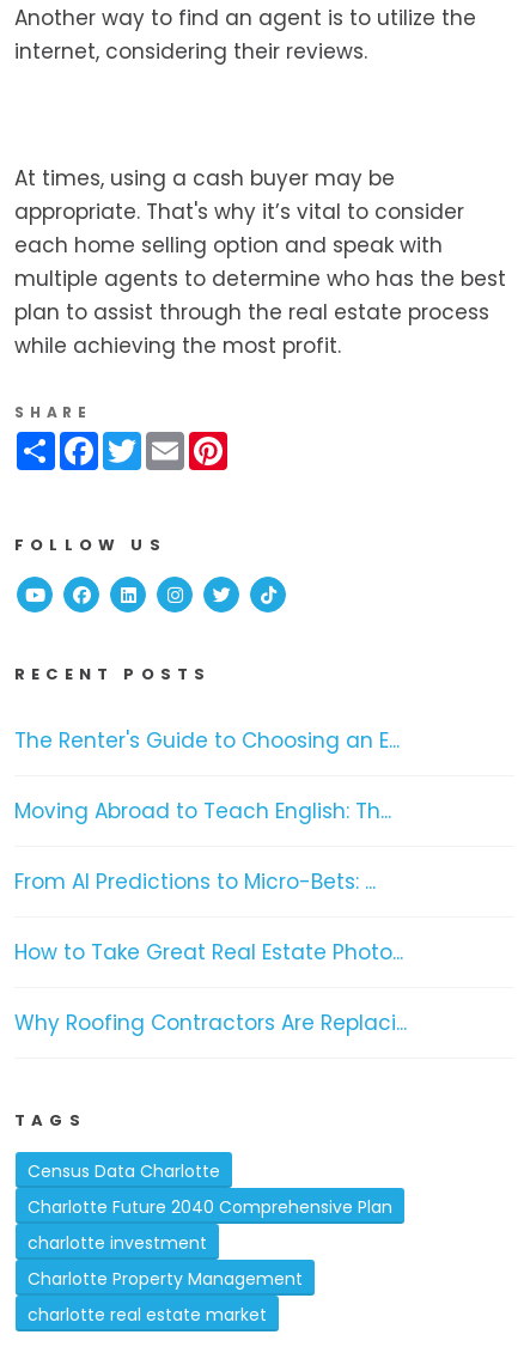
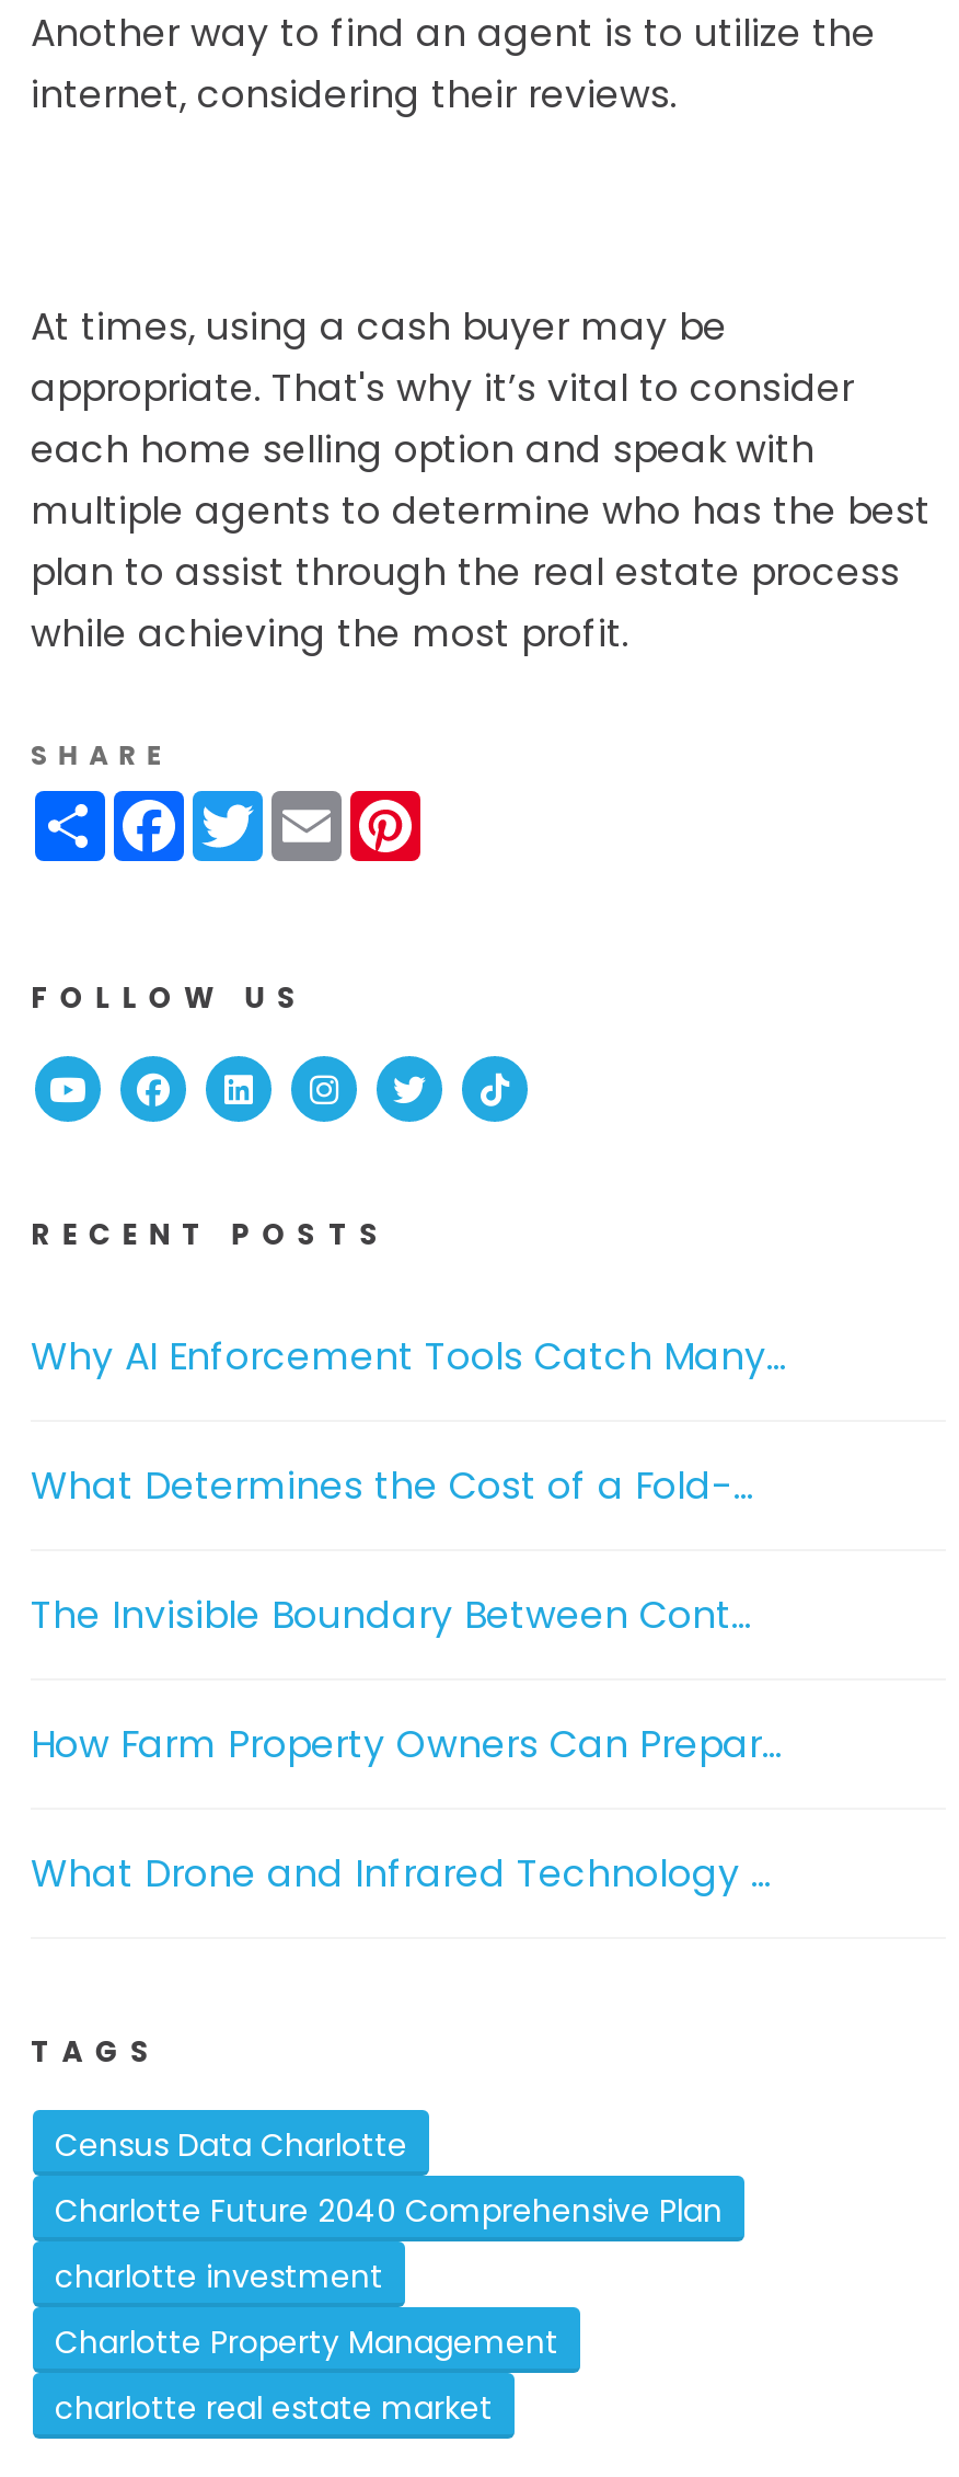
[14,726,400,755] The Renter's Guide to Choosing an E... -> [31,1330,786,1383] Why AI Enforcement Tools Catch Many...
[14,797,391,825] Moving Abroad to Teach English: Th... -> [31,1459,753,1512] What Determines the Cost of a Fold-...
[14,867,376,896] From AI Predictions to Micro-Bets: ... -> [31,1589,751,1641] The Invisible Boundary Between Cont...
[14,938,403,967] How to Take Great Real Estate Photo... -> [31,1718,782,1770] How Farm Property Owners Can Prepar...
[14,1008,407,1037] Why Roofing Contractors Are Replaci... -> [31,1847,771,1900] What Drone and Infrared Technology ...

